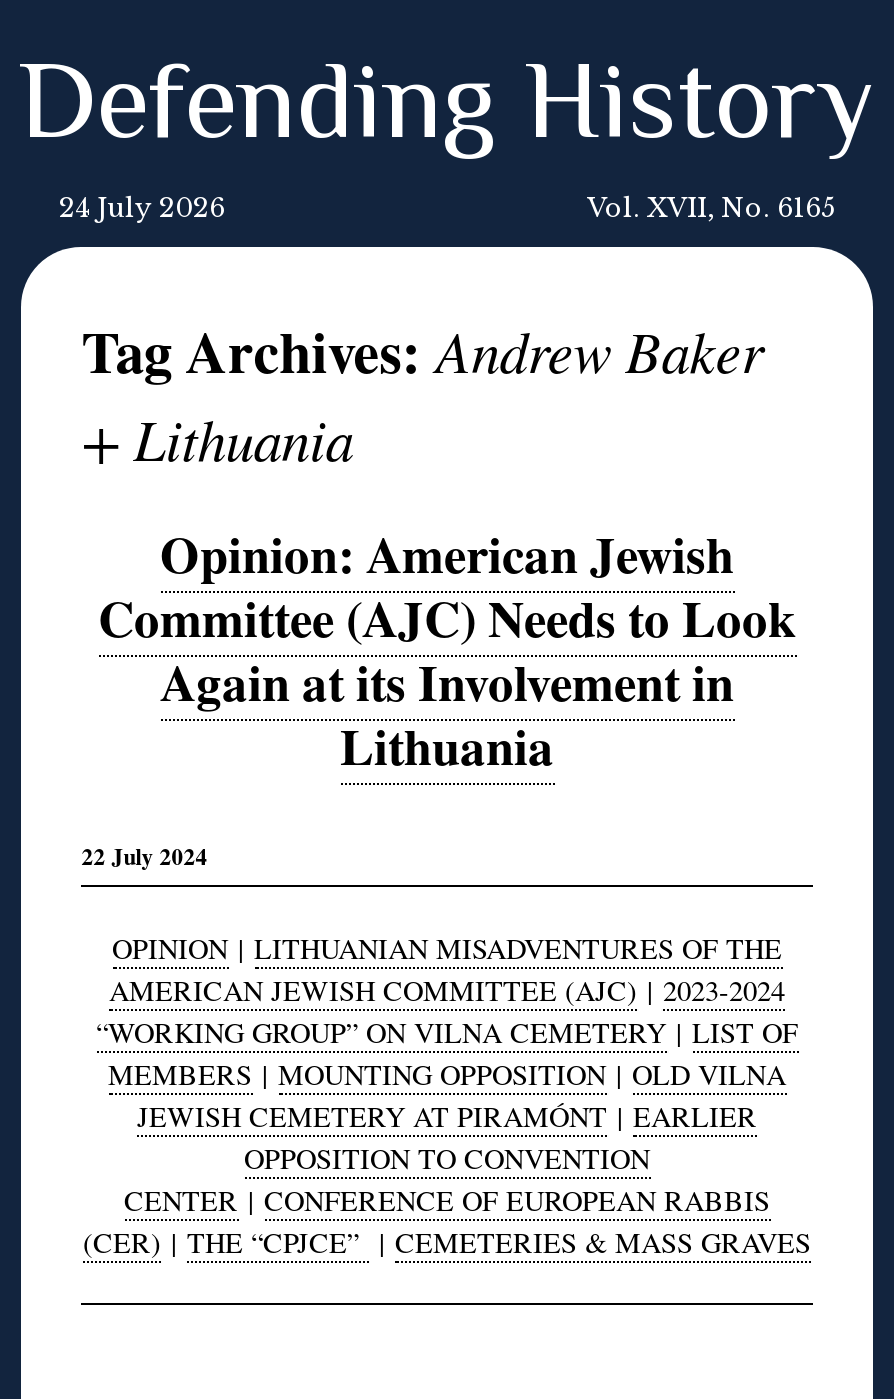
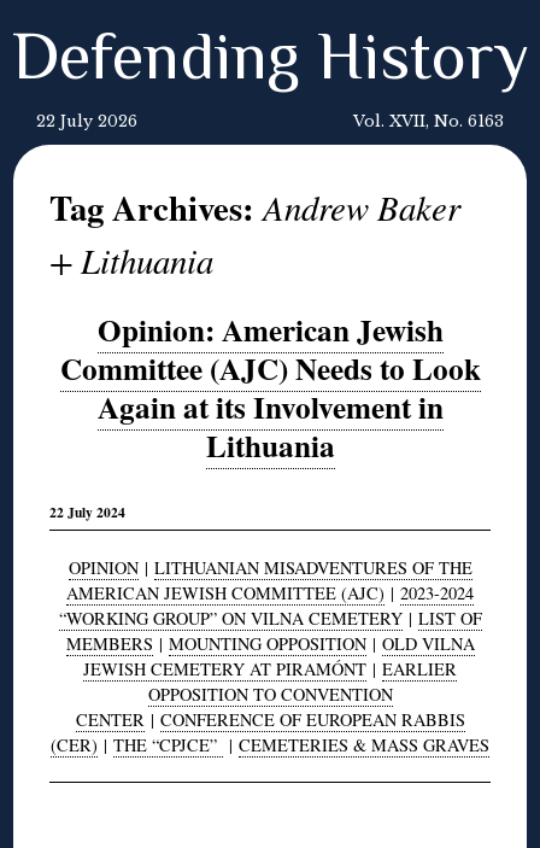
[59,193,225,223] 24 July 2026 -> [36,112,137,130] 22 July 2026
[587,193,835,223] Vol. XVII, No. 6165 -> [353,112,504,130] Vol. XVII, No. 6163

